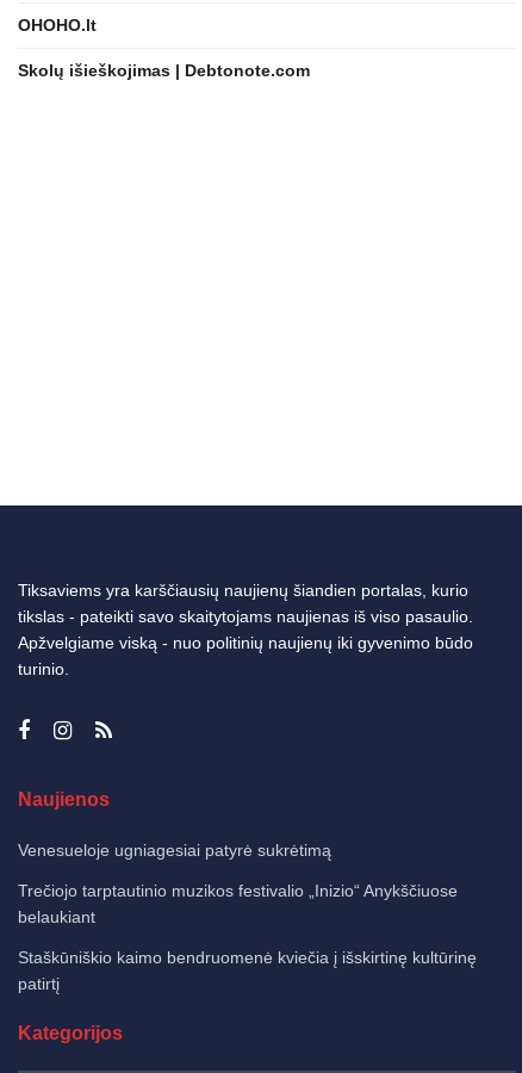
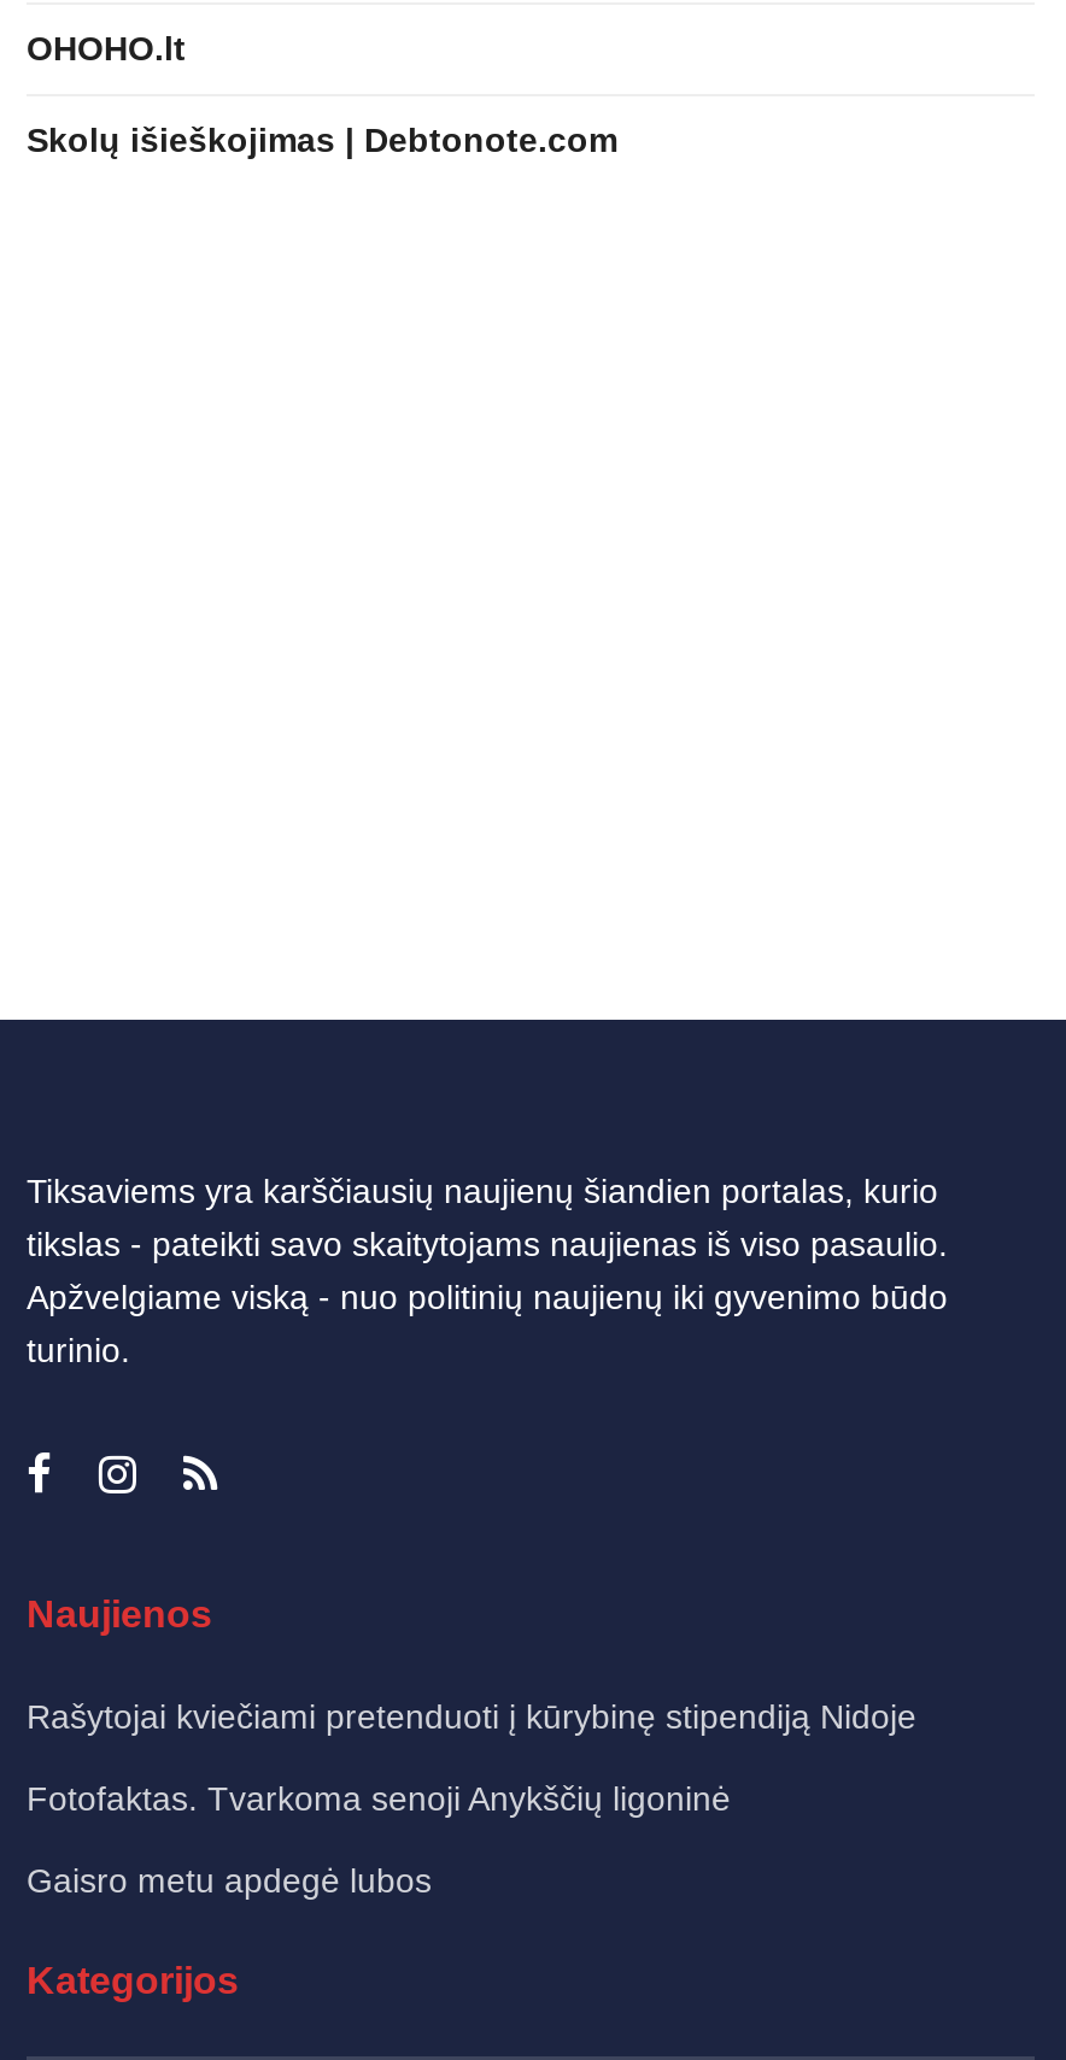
[18,840,331,859] Venesueloje ugniagesiai patyrė sukrėtimą -> [27,1696,916,1735] Rašytojai kviečiami pretenduoti į kūrybinę stipendiją Nidoje
[18,880,458,926] Trečiojo tarptautinio muzikos festivalio „Inizio“ Anykščiuose | belaukiant -> [27,1778,731,1817] Fotofaktas. Tvarkoma senoji Anykščių ligoninė
[18,947,477,993] Staškūniškio kaimo bendruomenė kviečia į išskirtinę kultūrinę | patirtį -> [27,1860,432,1898] Gaisro metu apdegė lubos

